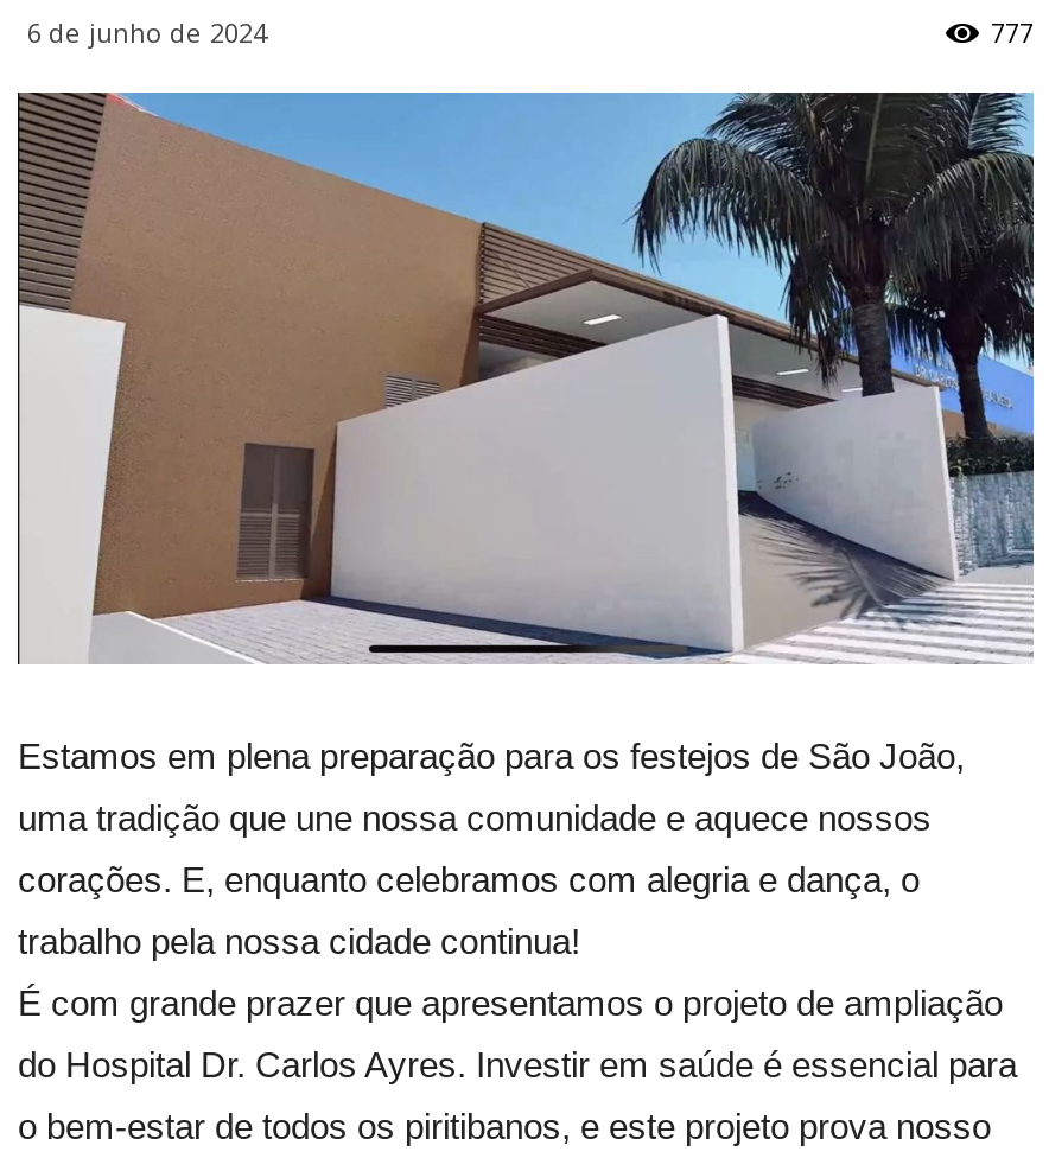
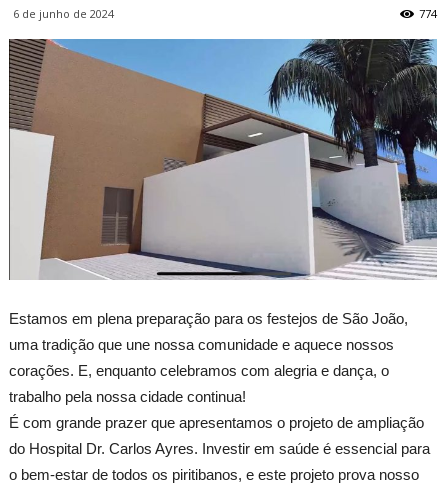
[991,14,1034,50] 777 -> [419,6,437,21] 774

